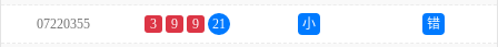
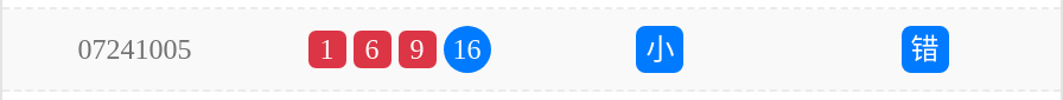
[36,16,157,32] 07220355 | 3 -> [78,33,379,66] 07241005 | 1 | 6
[192,16,225,32] 9 | 21 -> [453,33,481,66] 16

